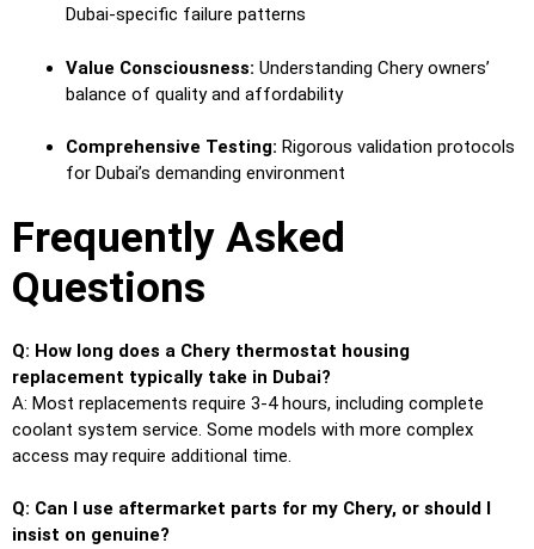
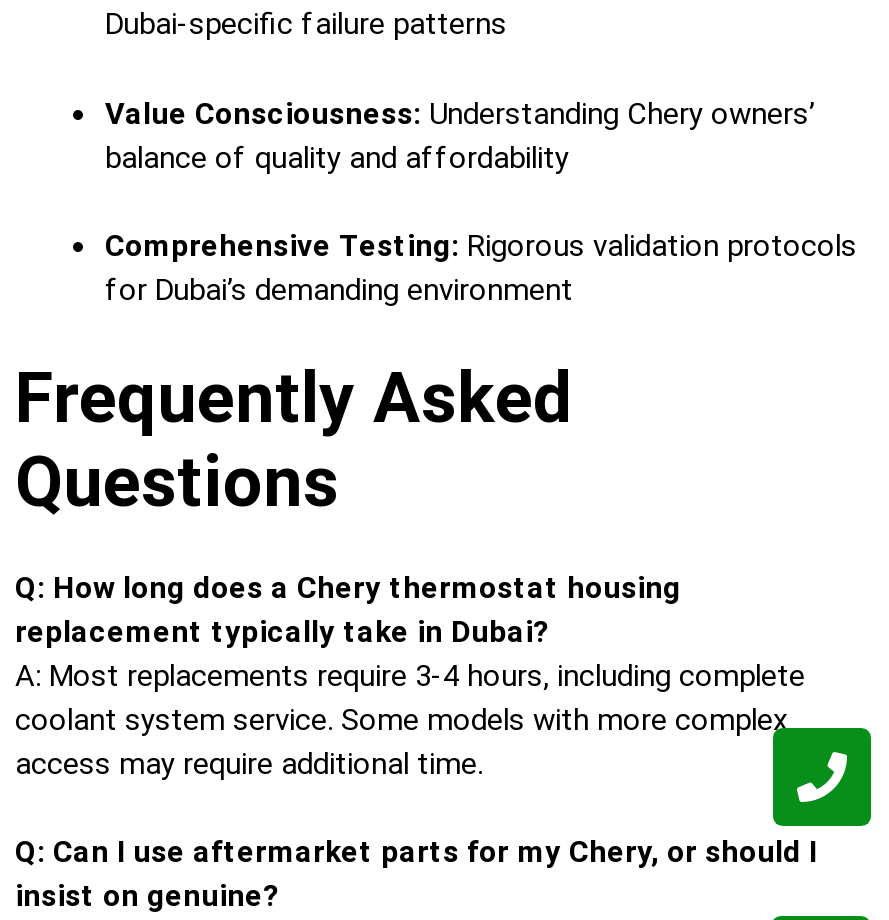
none -> [771,726,873,828] [image]

